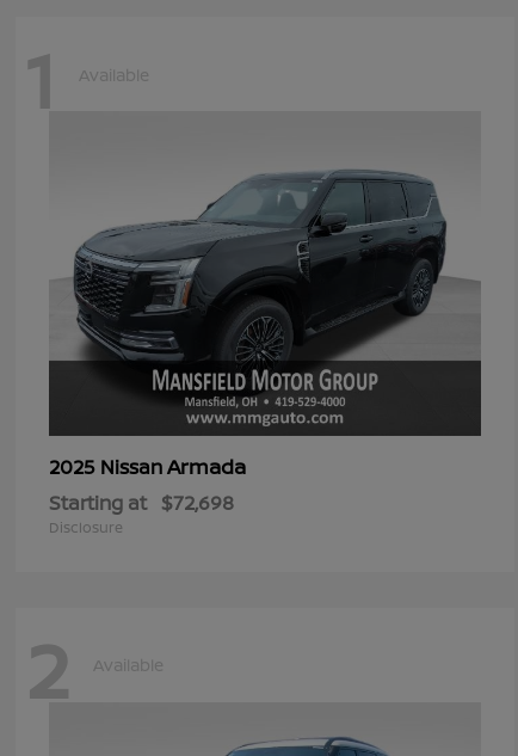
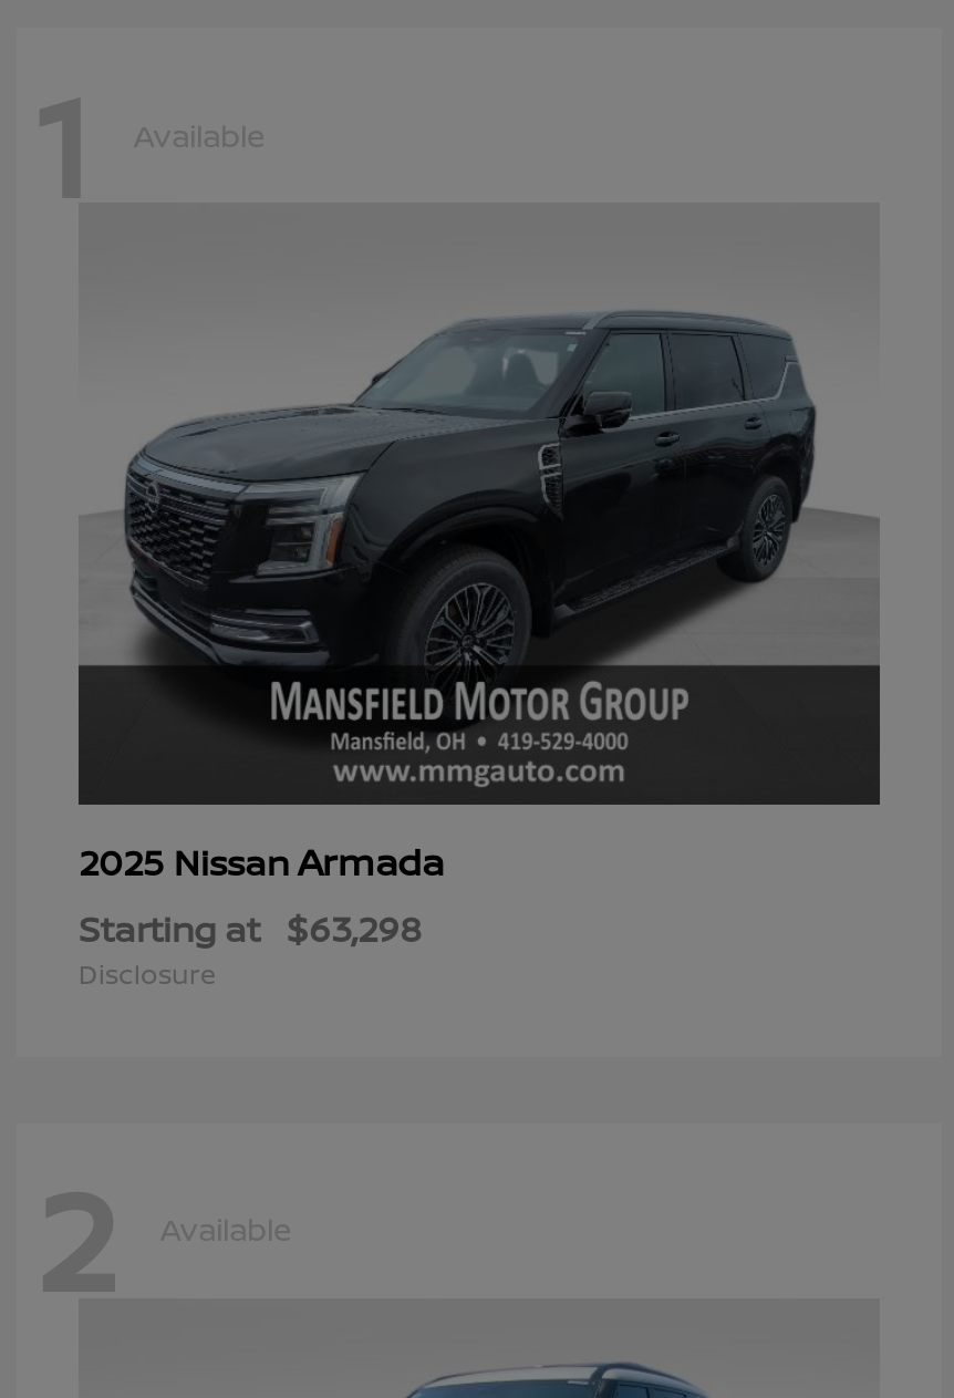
[49,490,234,516] Starting at $72,698 -> [79,904,422,953] Starting at $63,298

